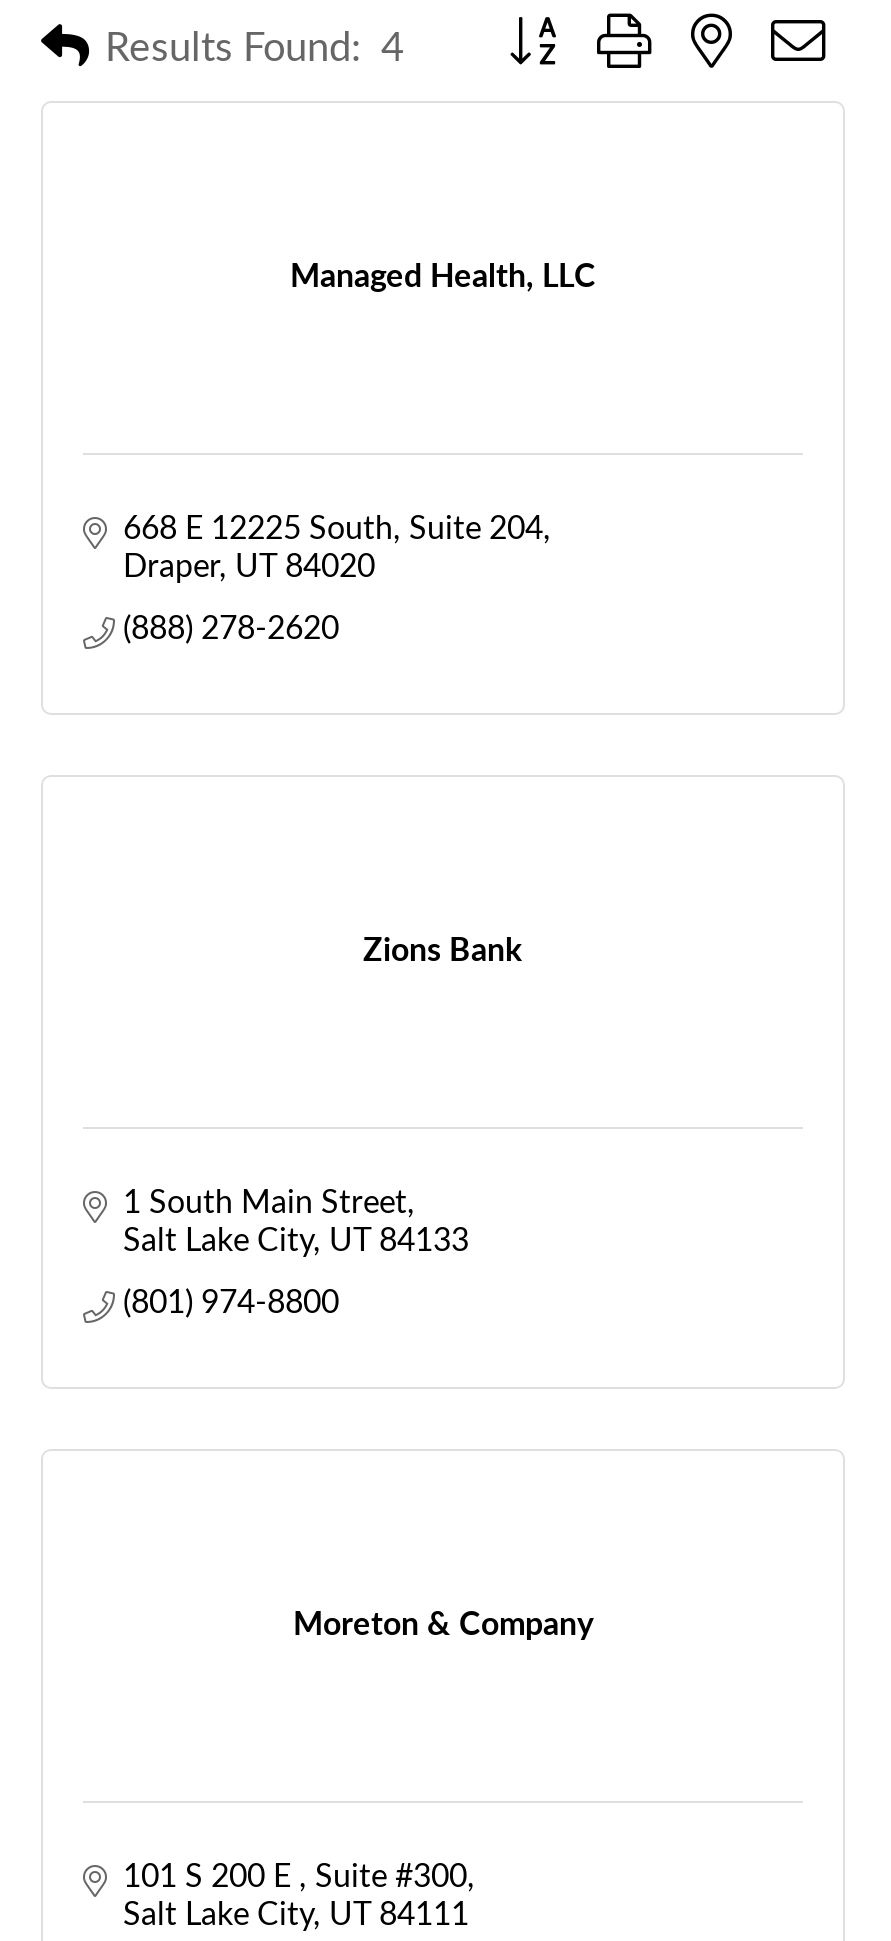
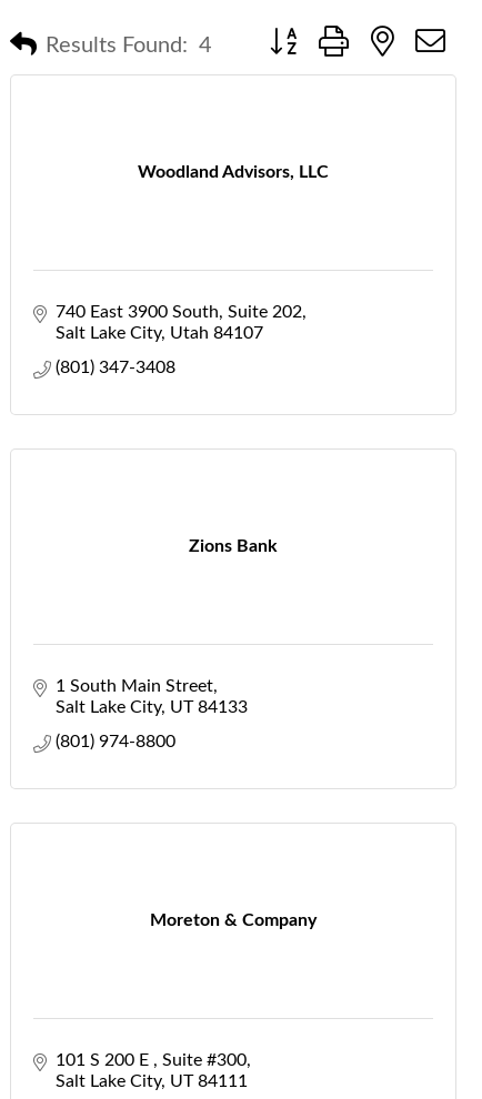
[290,261,596,293] Managed Health, LLC -> [138,163,329,181] Woodland Advisors, LLC
[123,513,543,583] 668 E 12225 South Suite 204 | Draper UT 84020 -> [56,303,302,342] 740 East 3900 South Suite 202 | Salt Lake City Utah 84107
[123,613,339,645] (888) 278-2620 -> [56,359,175,376] (801) 347-3408

